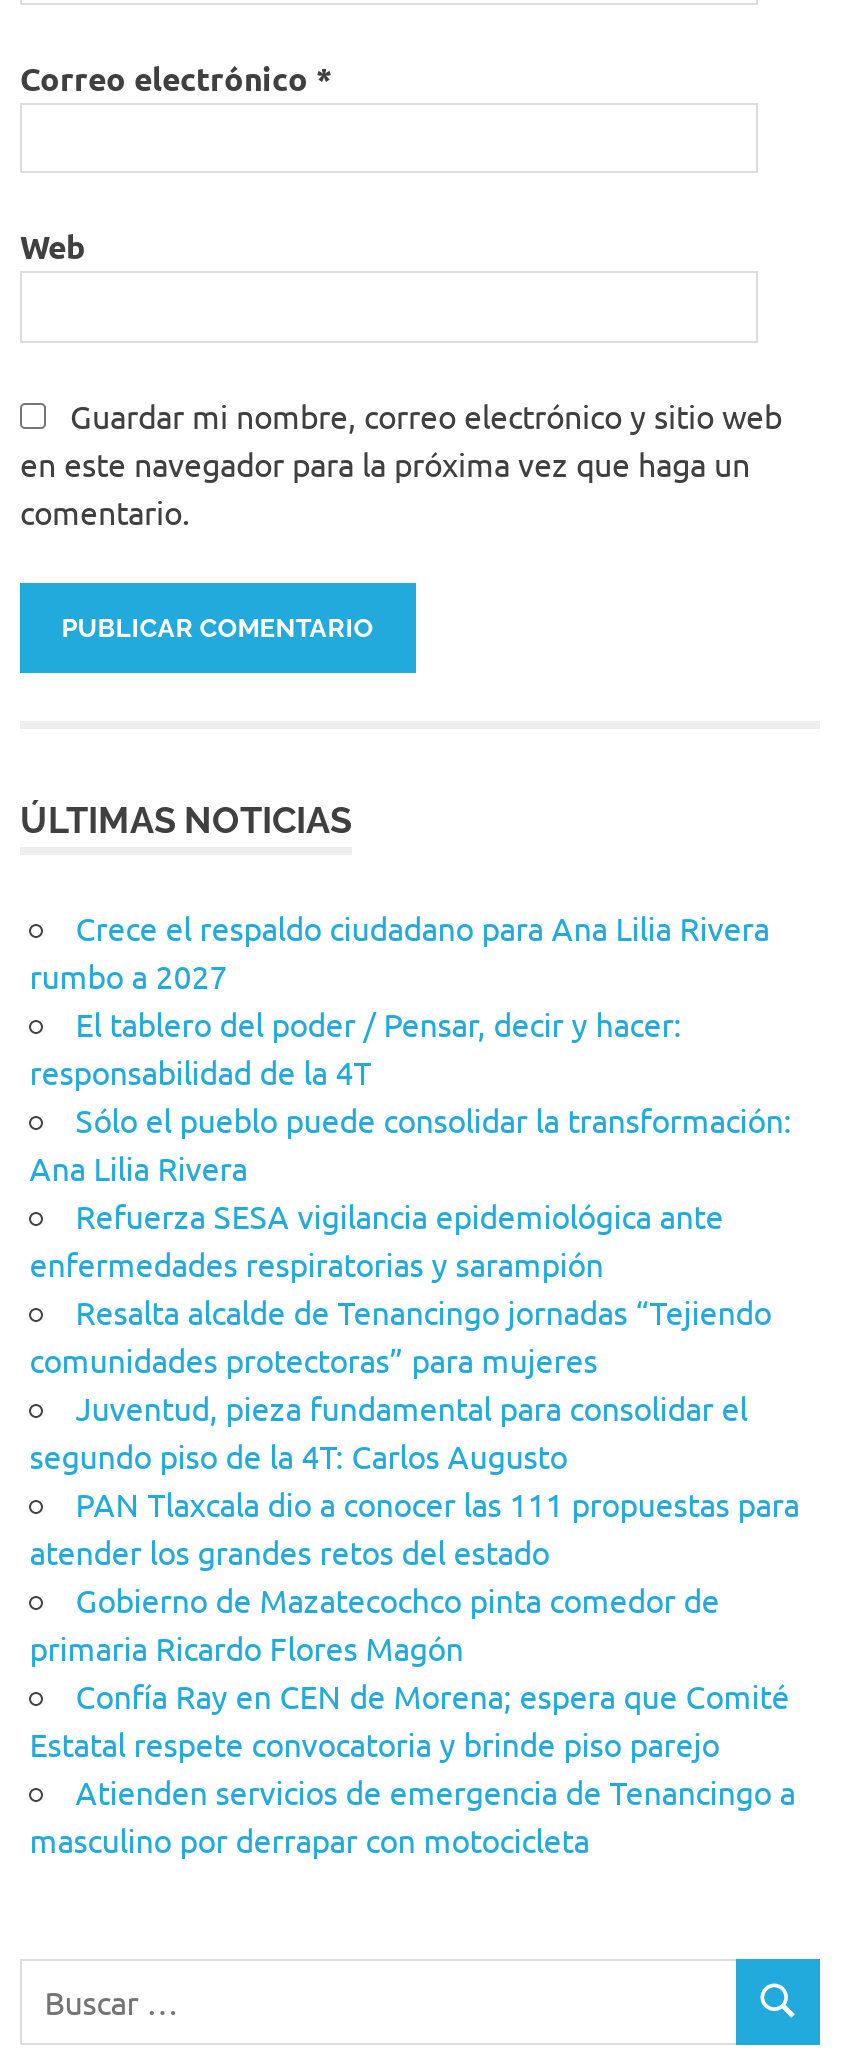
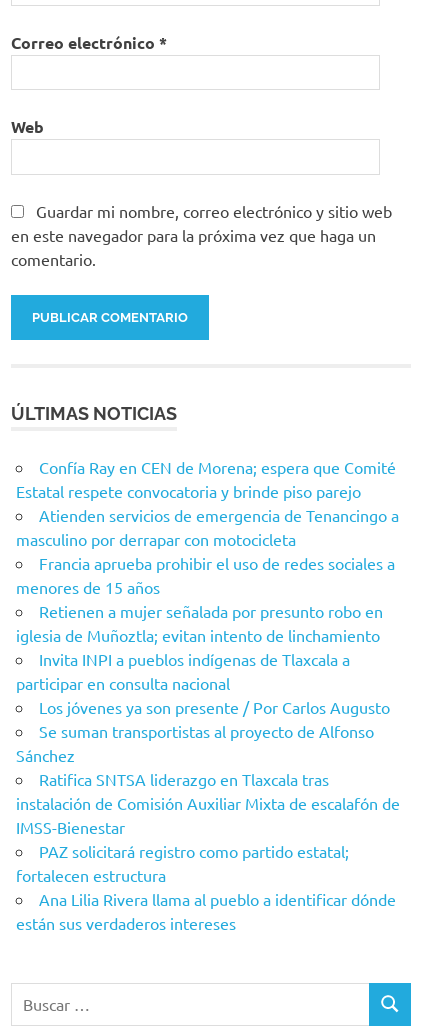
[30,907,800,1667] Crece el respaldo ciudadano para Ana Lilia Rivera | rumbo a 2027 | El tablero del poder / Pensar, decir y hacer: | responsabilidad de la 4T | Sólo el pueblo puede consolidar la transformación: | Ana Lilia Rivera | Refuerza SESA vigilancia epidemiológica ante | enfermedades respiratorias y sarampión | Resalta alcalde de Tenancingo jornadas “Tejiendo | comunidades protectoras” para mujeres | Juventud, pieza fundamental para consolidar el | segundo piso de la 4T: Carlos Augusto | PAN Tlaxcala dio a conocer las 111 propuestas para | atender los grandes retos del estado | Gobierno de Mazatecochco pinta comedor de | primaria Ricardo Flores Magón -> none
moved [30,1675,796,1859] -> [16,457,399,549]: Confía Ray en CEN de Morena; espera que Comité | Estatal respete convocatoria y brinde piso parejo | Atienden servicios de emergencia de Tenancingo a | masculino por derrapar con motocicleta
none -> [16,553,400,933] Francia aprueba prohibir el uso de redes sociales a | menores de 15 años | Retienen a mujer señalada por presunto robo en | iglesia de Muñoztla; evitan intento de linchamiento | Invita INPI a pueblos indígenas de Tlaxcala a | participar en consulta nacional | Los jóvenes ya son presente / Por Carlos Augusto | Se suman transportistas al proyecto de Alfonso | Sánchez | Ratifica SNTSA liderazgo en Tlaxcala tras | instalación de Comisión Auxiliar Mixta de escalafón de | IMSS-Bienestar | PAZ solicitará registro como partido estatal; | fortalecen estructura | Ana Lilia Rivera llama al pueblo a identificar dónde | están sus verdaderos intereses

